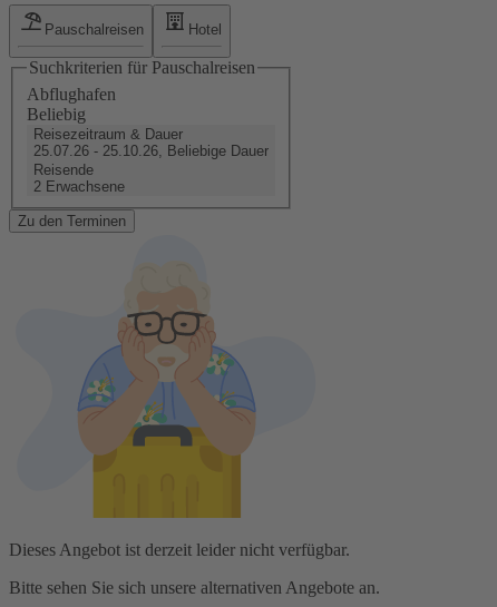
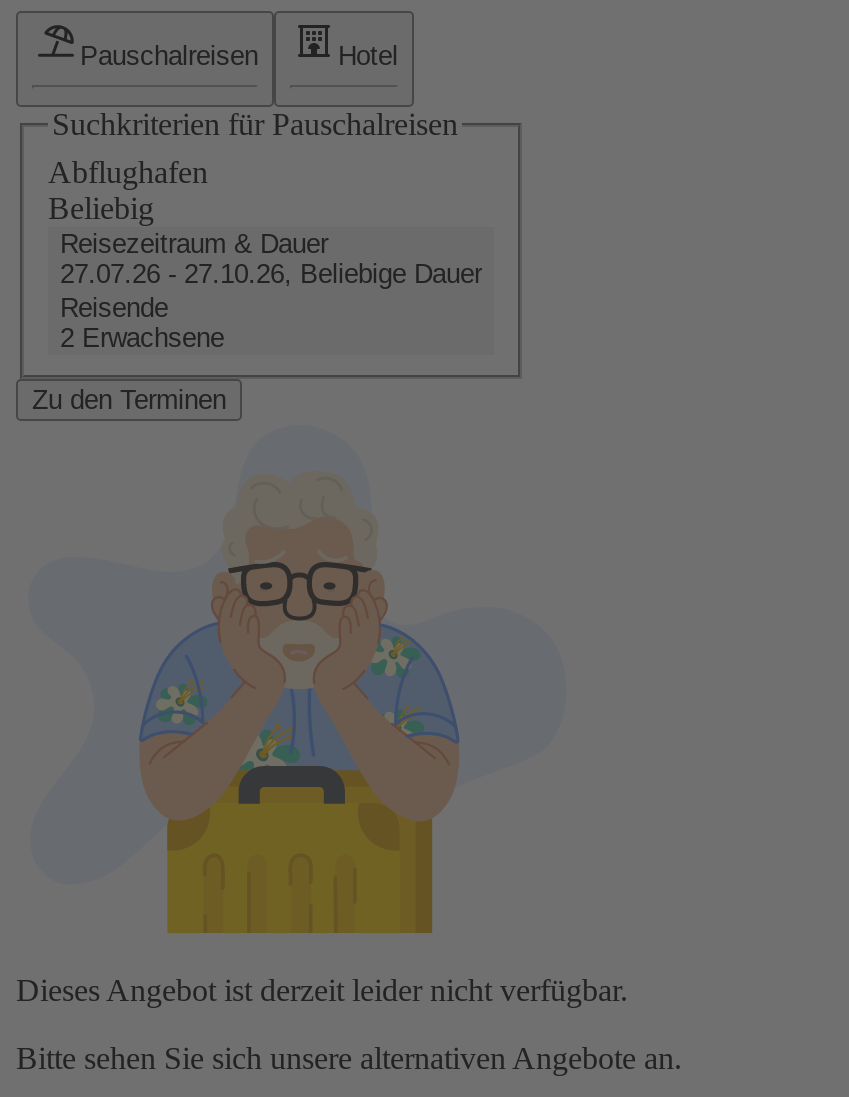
[33,142,269,159] 25.07.26 - 25.10.26, Beliebige Dauer -> [60,259,482,289] 27.07.26 - 27.10.26, Beliebige Dauer

